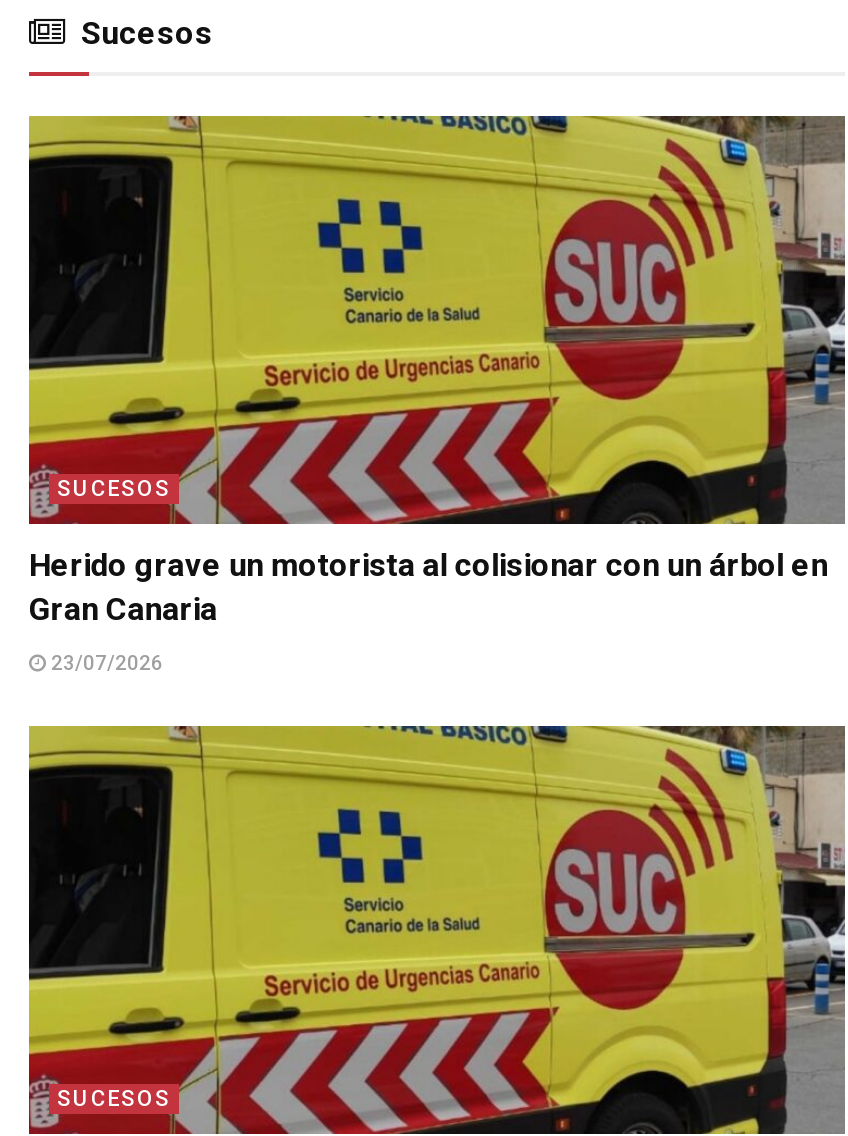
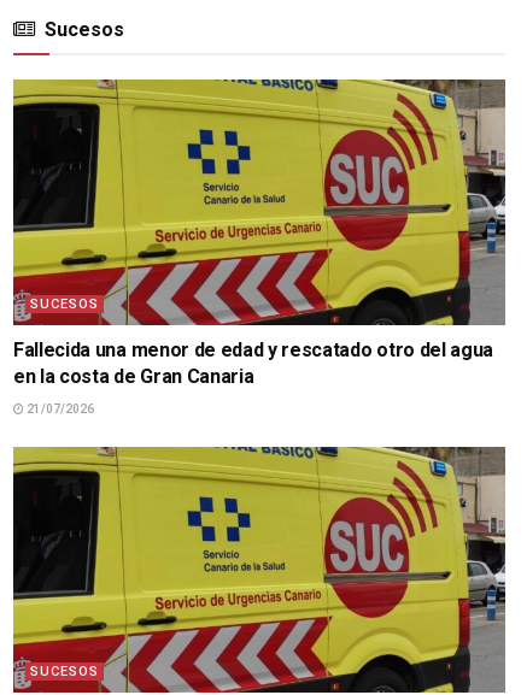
[29,546,828,628] Herido grave un motorista al colisionar con un árbol en | Gran Canaria -> [13,338,493,388] Fallecida una menor de edad y rescatado otro del agua | en la costa de Gran Canaria
[47,652,163,674] 23/07/2026 -> [24,402,94,416] 21/07/2026

